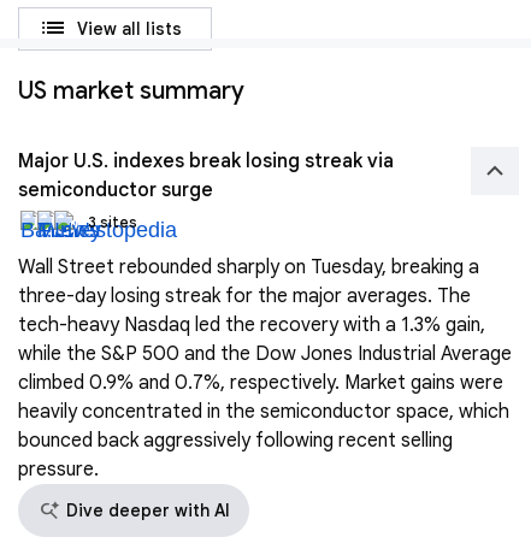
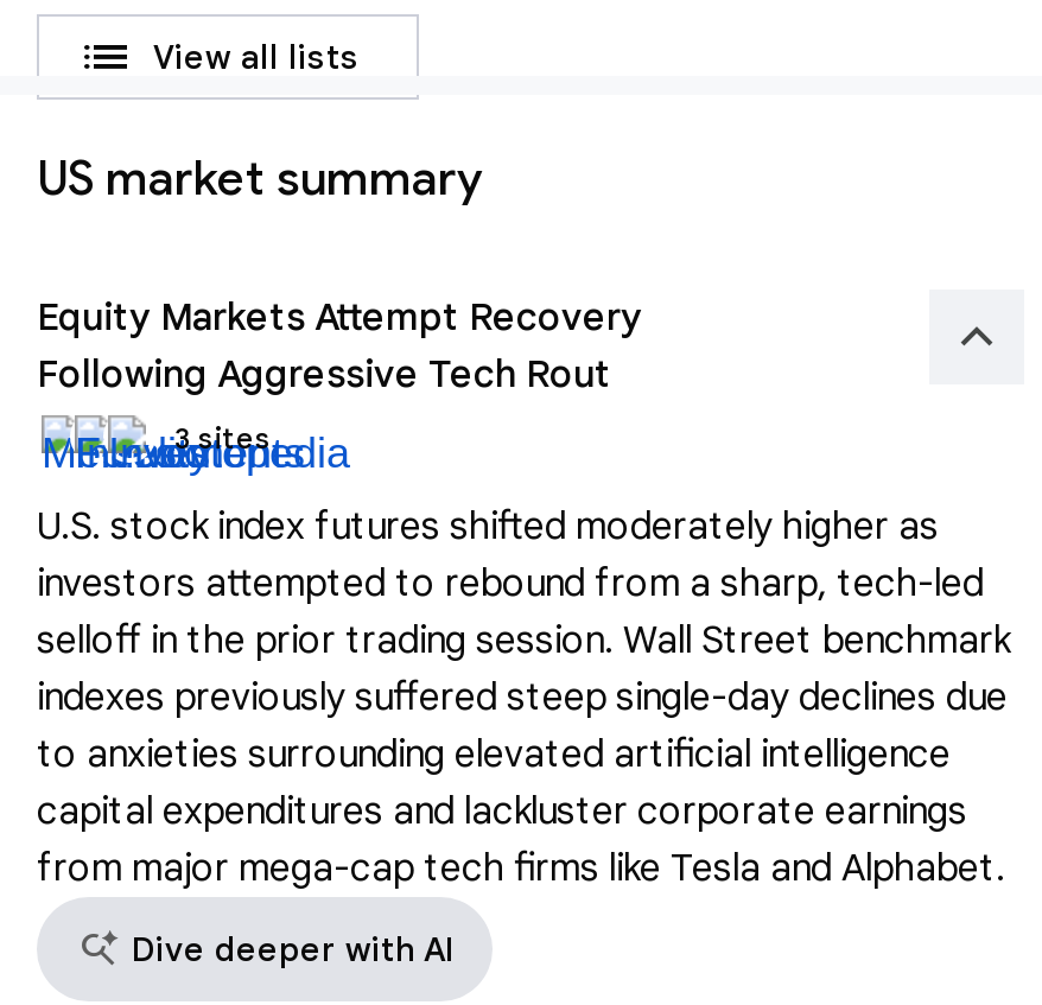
[18,149,394,202] Major U.S. indexes break losing streak via | semiconductor surge -> [37,294,642,399] Equity Markets Attempt Recovery | Following Aggressive Tech Rout
[18,255,512,482] Wall Street rebounded sharply on Tuesday, breaking a | three-day losing streak for the major averages. The | tech-heavy Nasdaq led the recovery with a 1.3% gain, | while the S&P 500 and the Dow Jones Industrial Average | climbed 0.9% and 0.7%, respectively. Market gains were | heavily concentrated in the semiconductor space, which | bounced back aggressively following recent selling | pressure. -> [37,503,1010,892] U.S. stock index futures shifted moderately higher as | investors attempted to rebound from a sharp, tech-led | selloff in the prior trading session. Wall Street benchmark | indexes previously suffered steep single-day declines due | to anxieties surrounding elevated artificial intelligence | capital expenditures and lackluster corporate earnings | from major mega-cap tech firms like Tesla and Alphabet.

